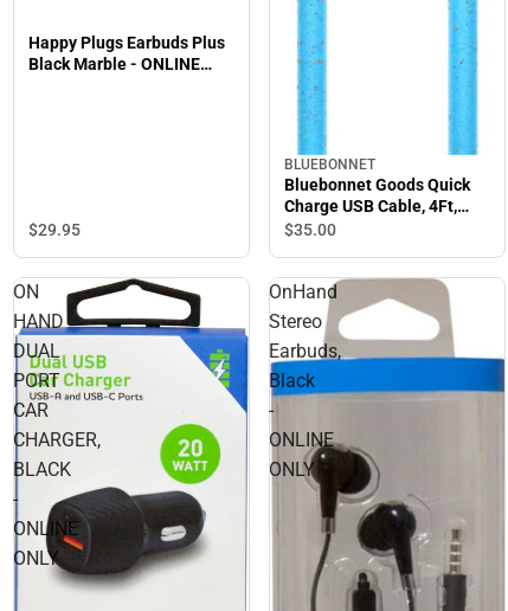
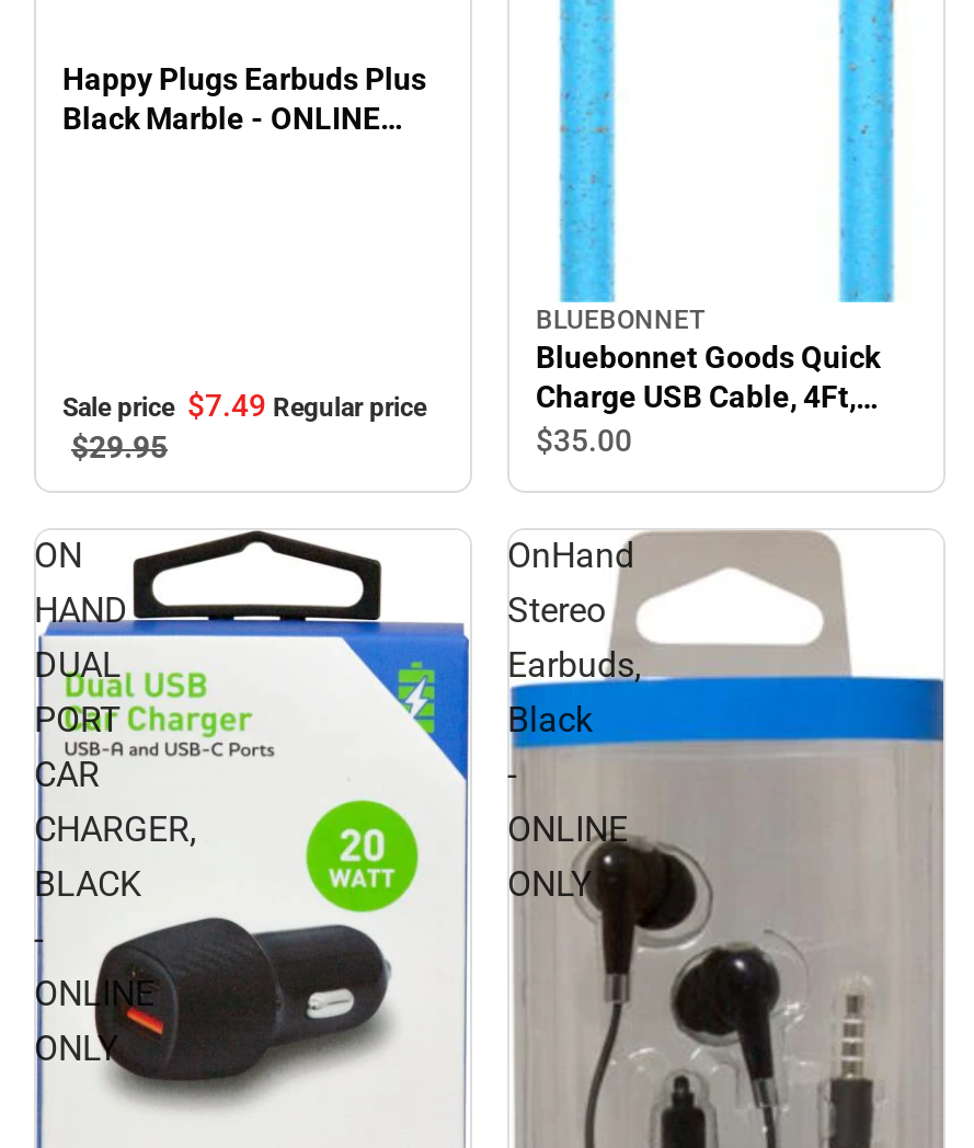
none -> [62,389,433,424] Sale price $7.49 Regular price

